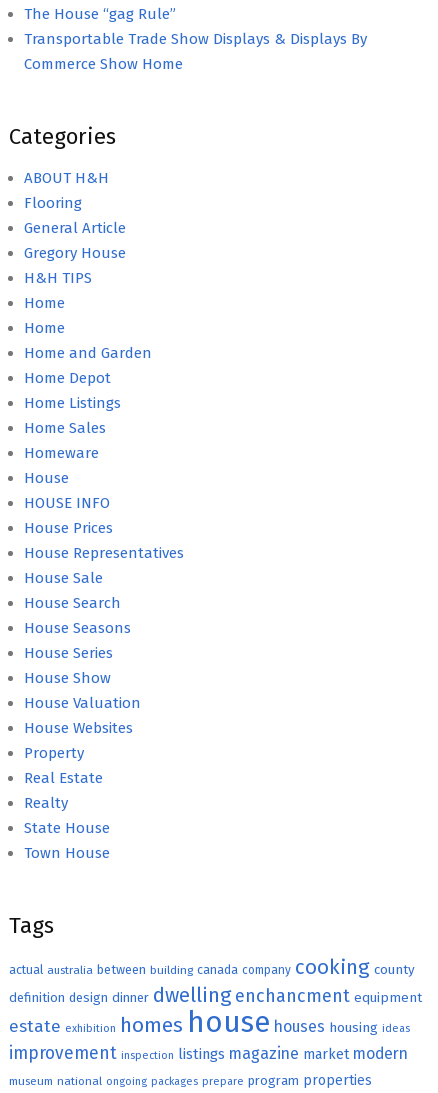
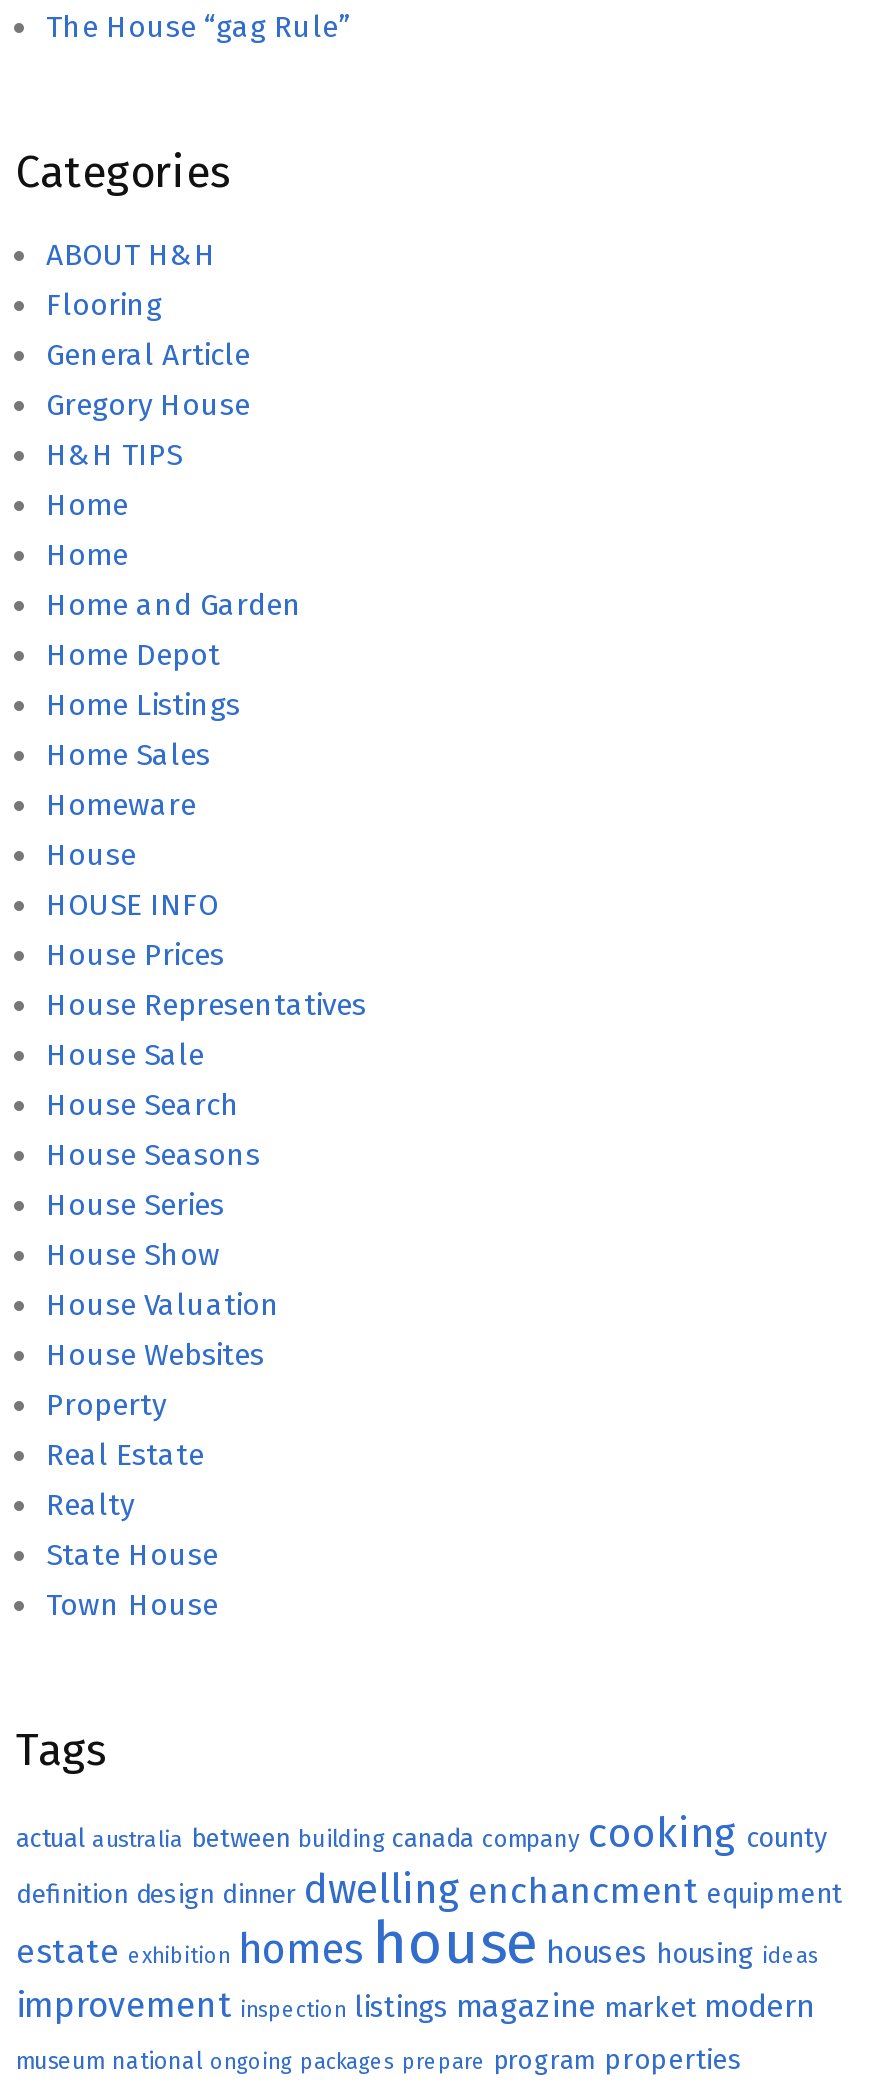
[24,30,367,73] Transportable Trade Show Displays & Displays By | Commerce Show Home -> none

